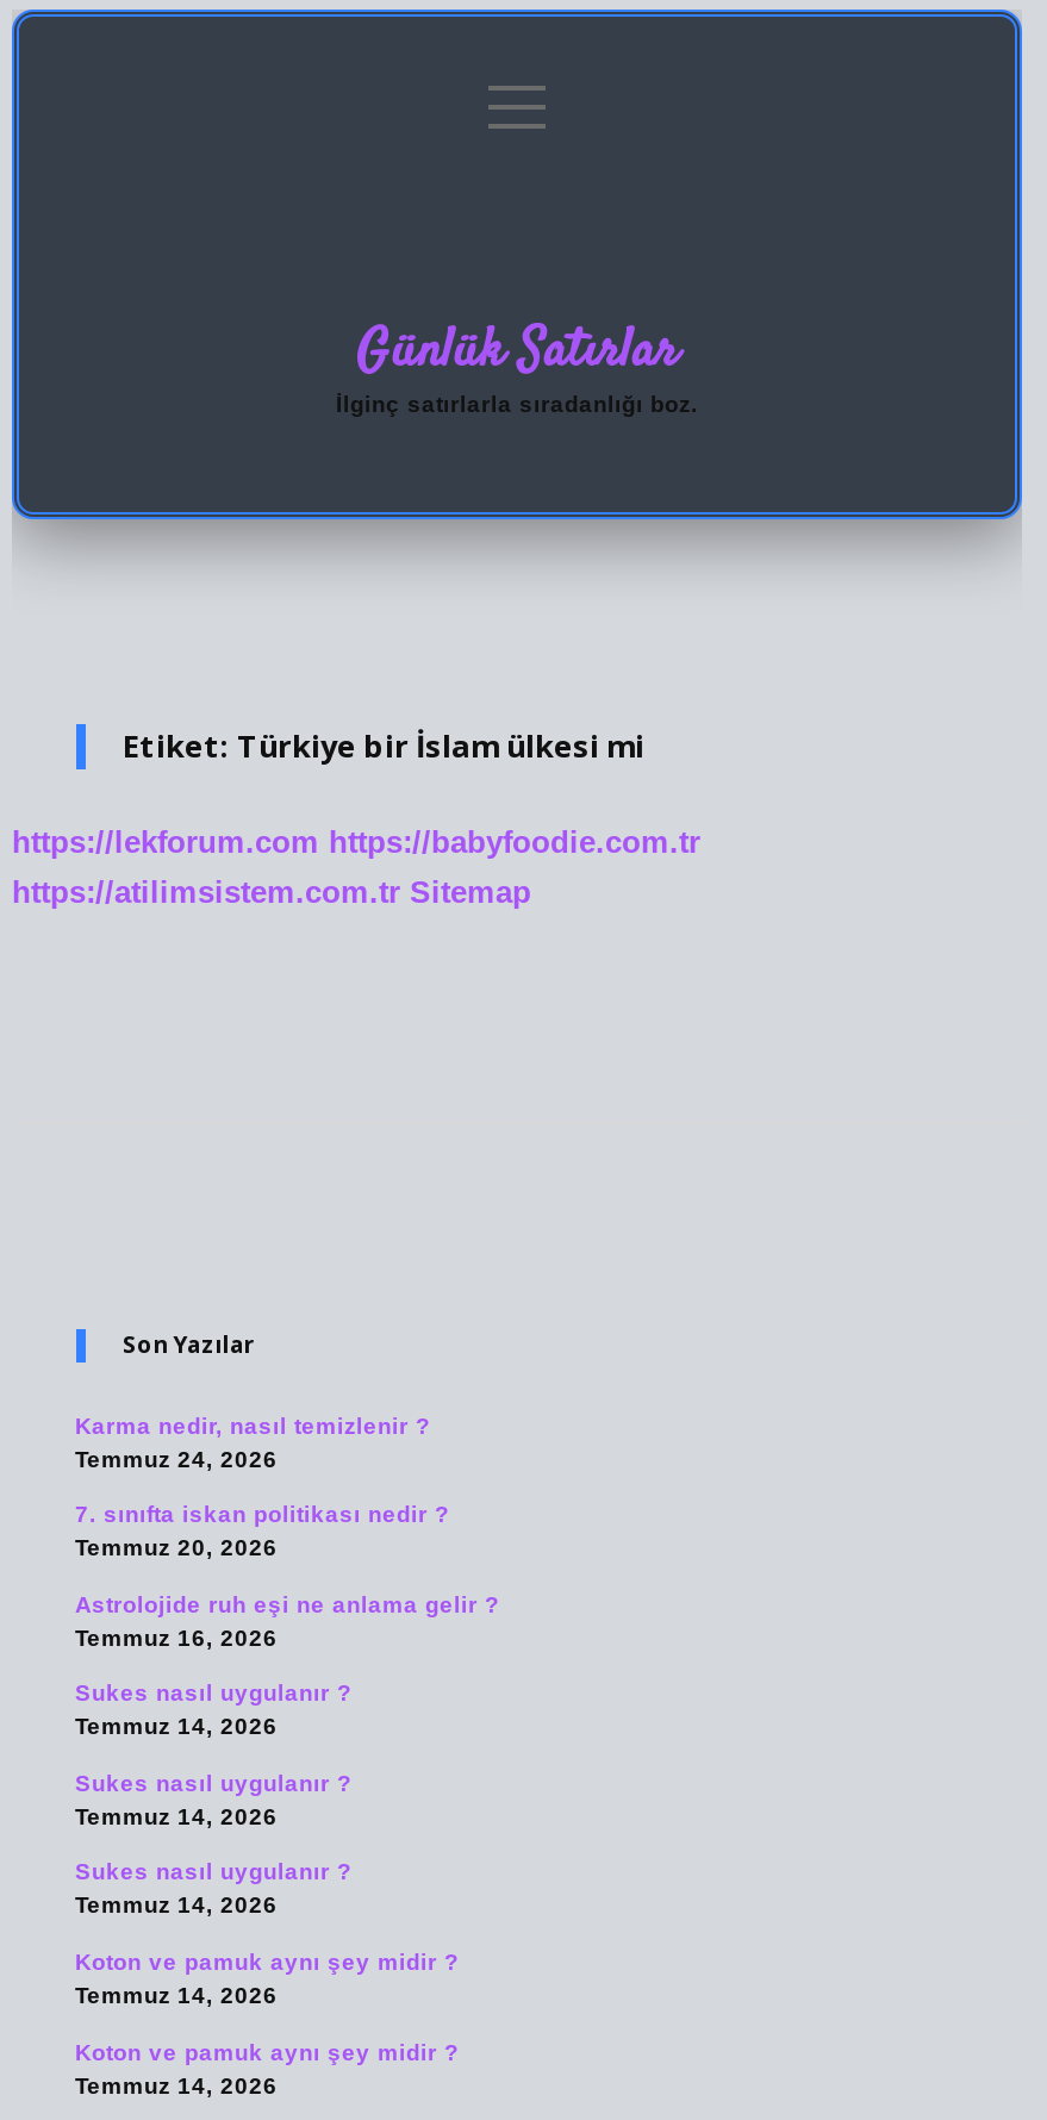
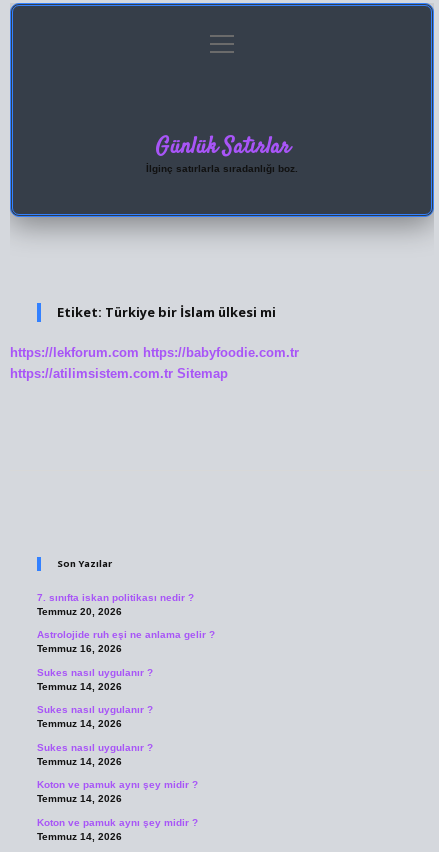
[75,1411,430,1471] Karma nedir, nasıl temizlenir ? | Temmuz 24, 2026 -> none

